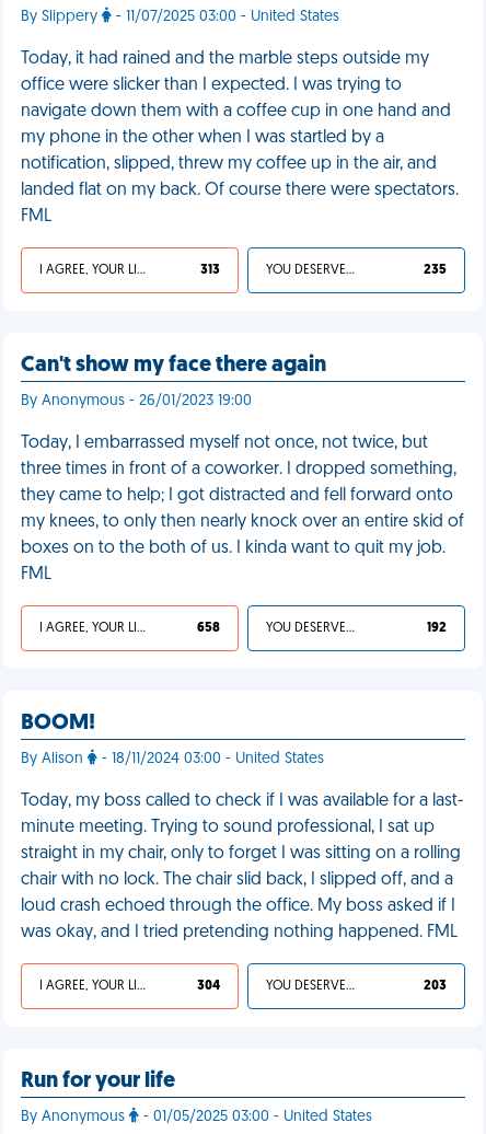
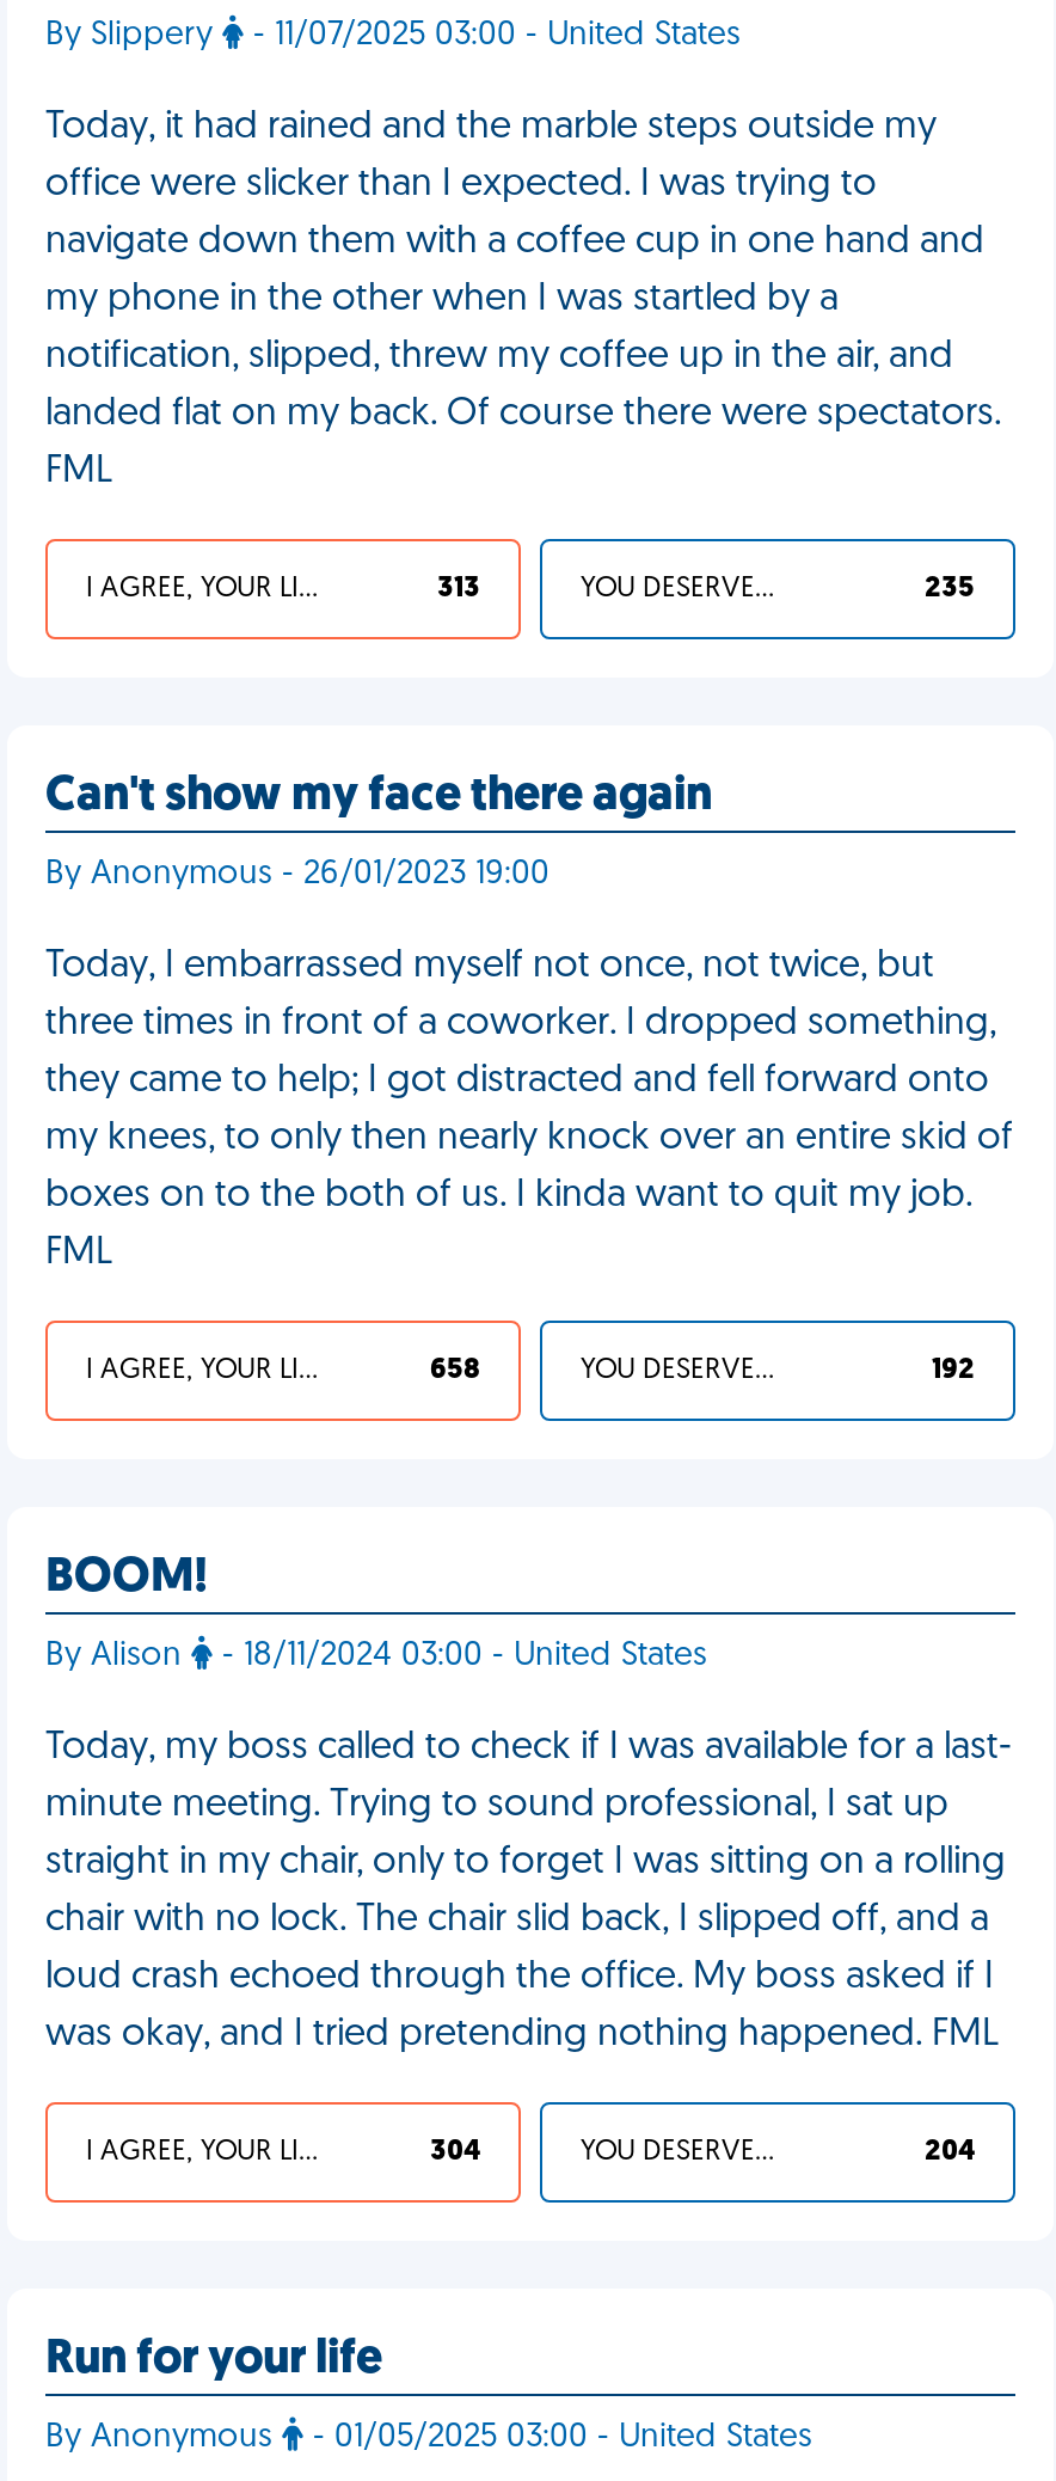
[424,980,447,993] 203 -> [925,2138,975,2167] 204

